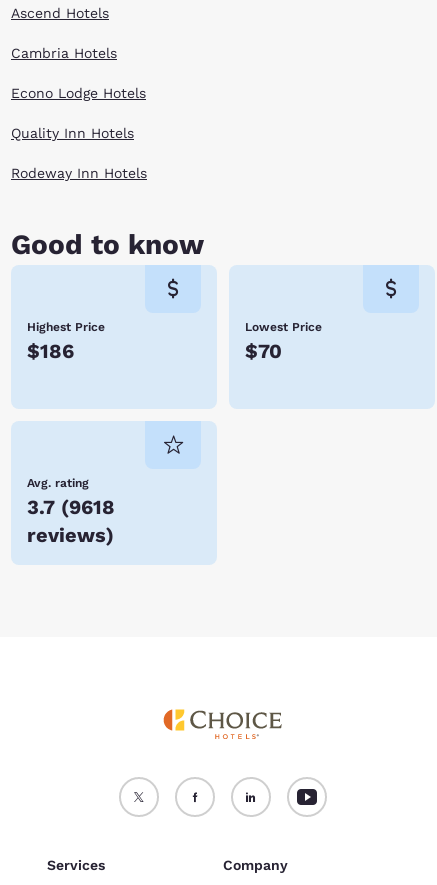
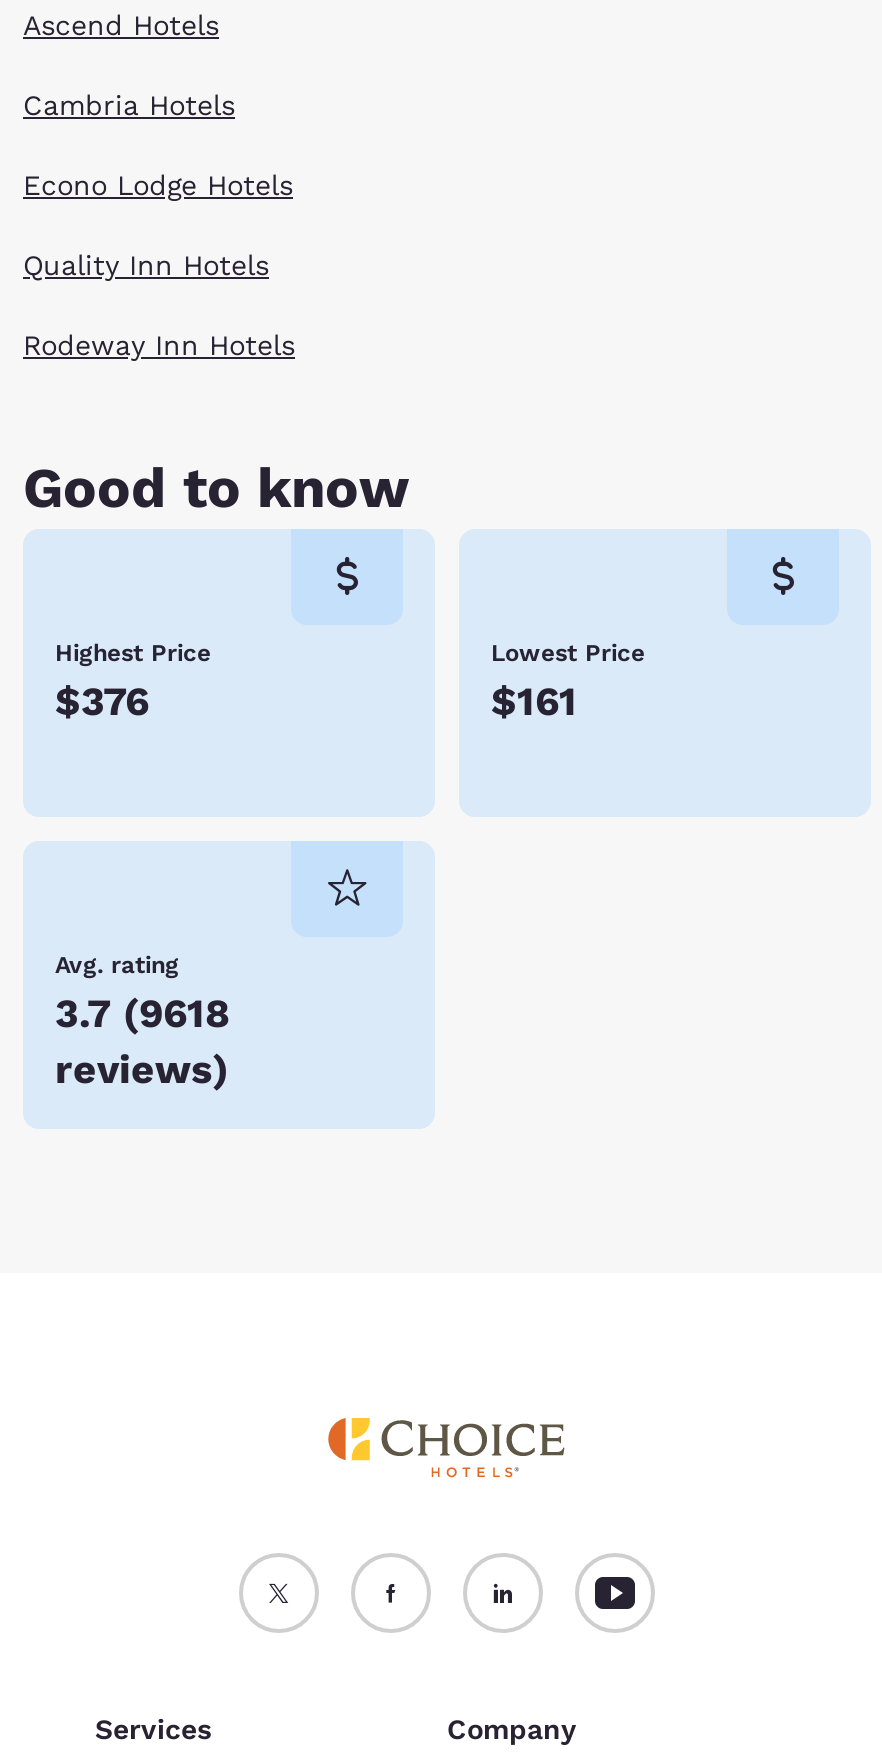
[27,339,74,363] $186 -> [55,677,149,725] $376
[245,339,282,363] $70 -> [491,677,577,725] $161

